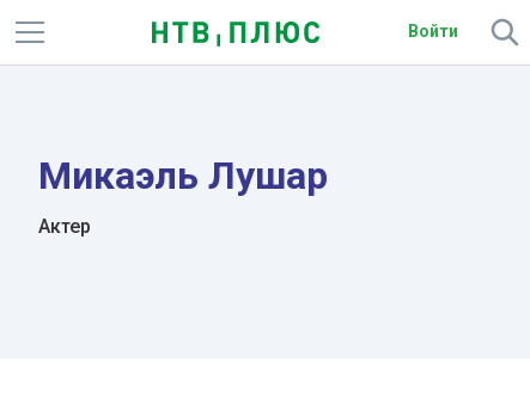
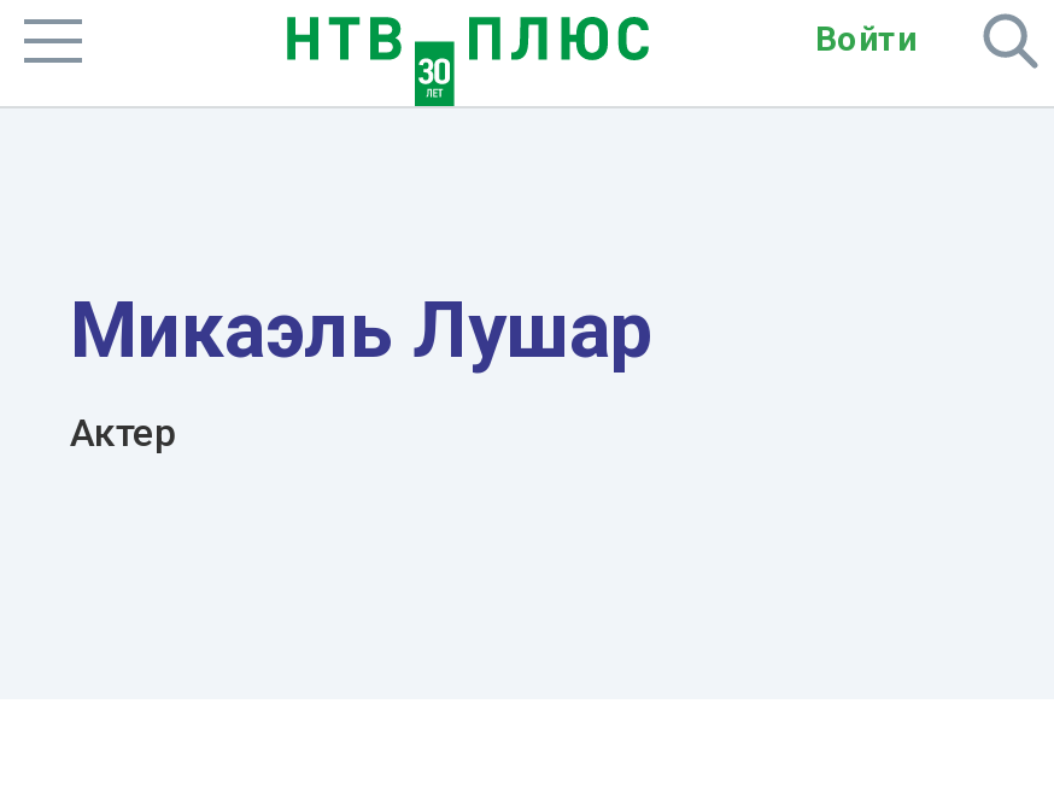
[146,20,325,65] [image] -> [285,14,651,108] [image]

